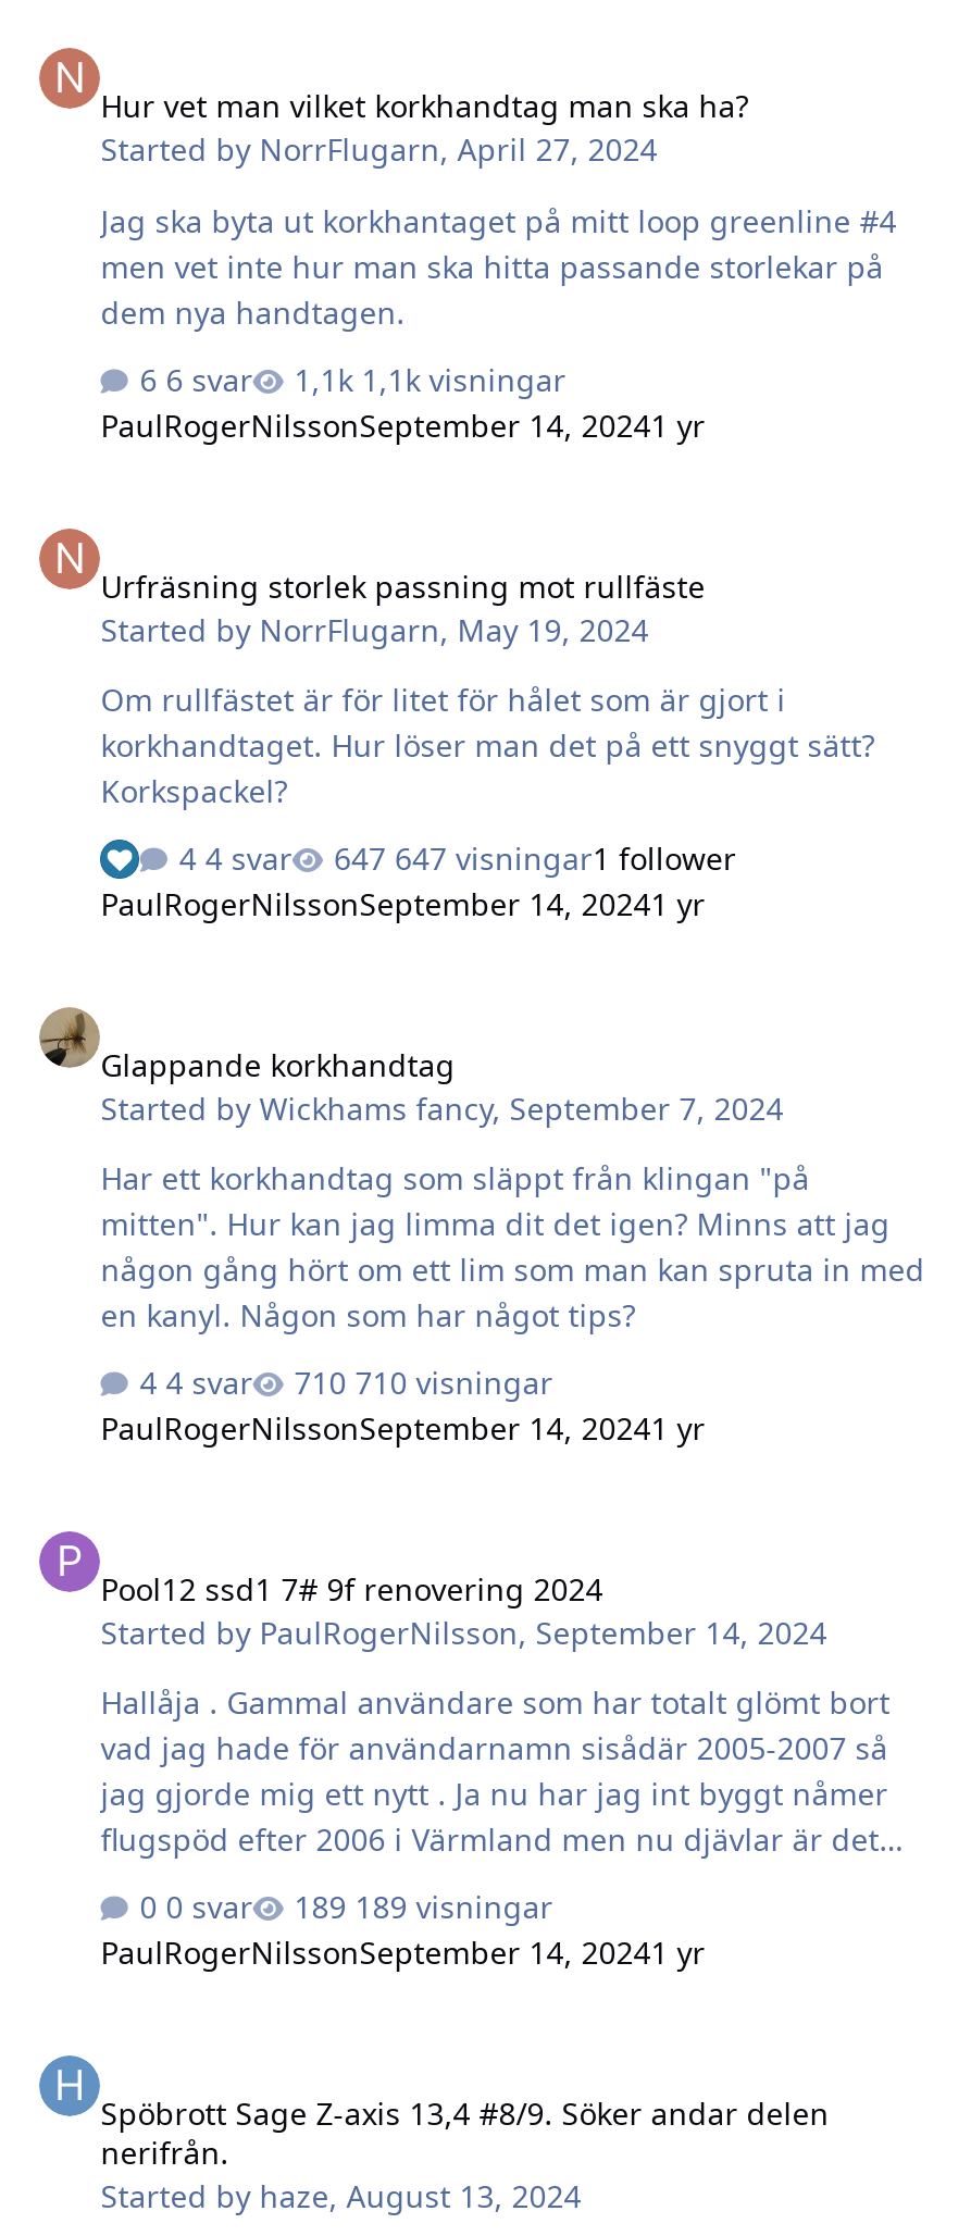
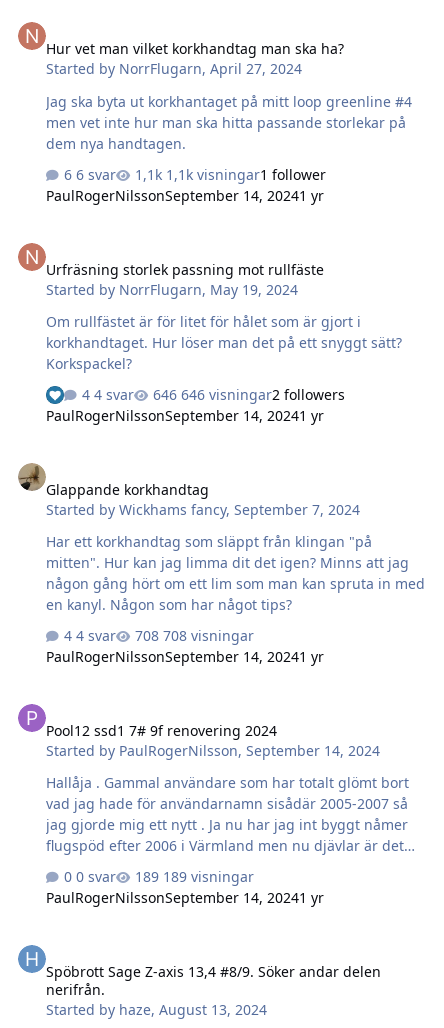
[361,359,566,401] 1,1k visningar -> [166,165,326,184] 1,1k visningar1 follower
[394,838,736,879] 647 visningar1 follower -> [181,385,345,404] 646 visningar2 followers
[355,1362,553,1404] 710 visningar -> [163,626,254,645] 708 visningar

